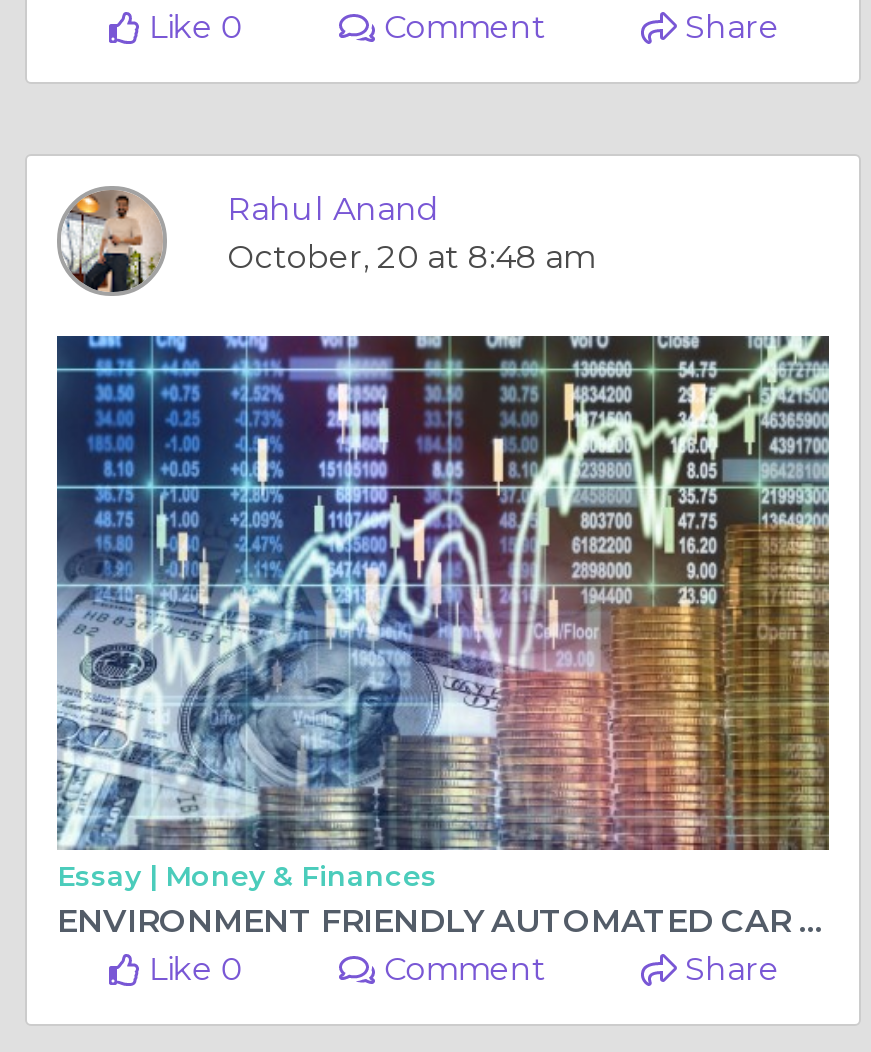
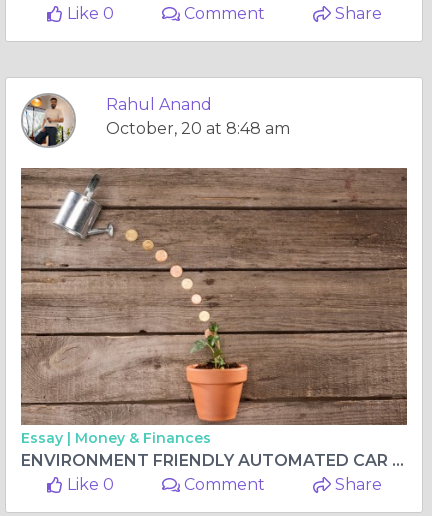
[55,334,831,852] [image] -> [20,167,408,426] [image]

